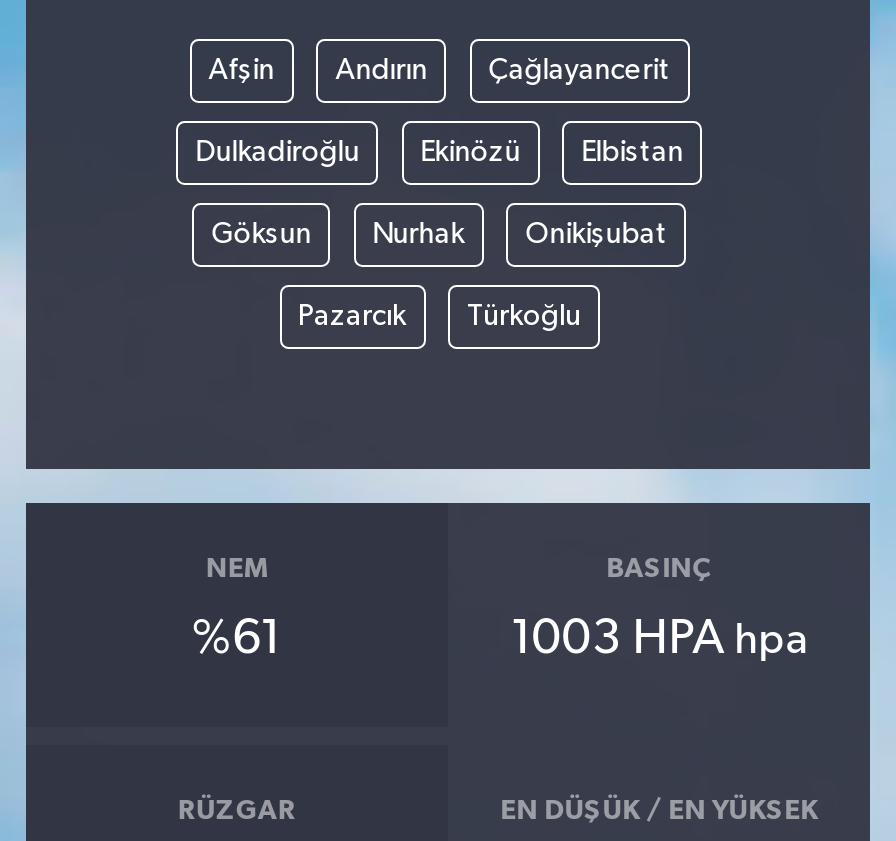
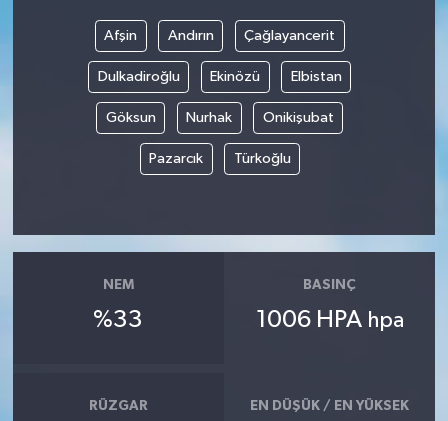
[192,614,282,662] %61 -> [93,308,143,332] %33
[510,614,808,662] 1003 HPA hpa -> [256,308,404,332] 1006 HPA hpa

